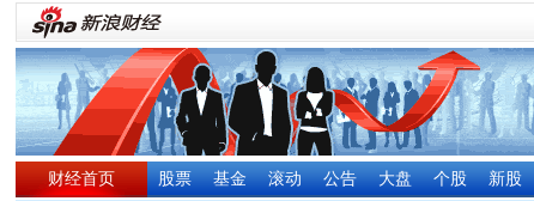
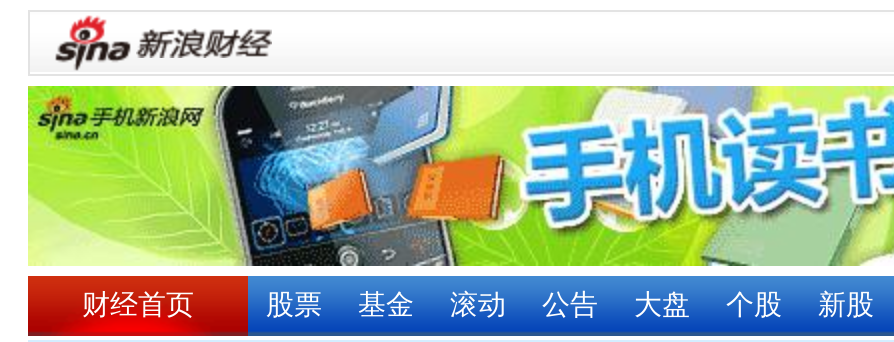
[14,47,530,157] [image] -> [26,84,888,268] [image]

